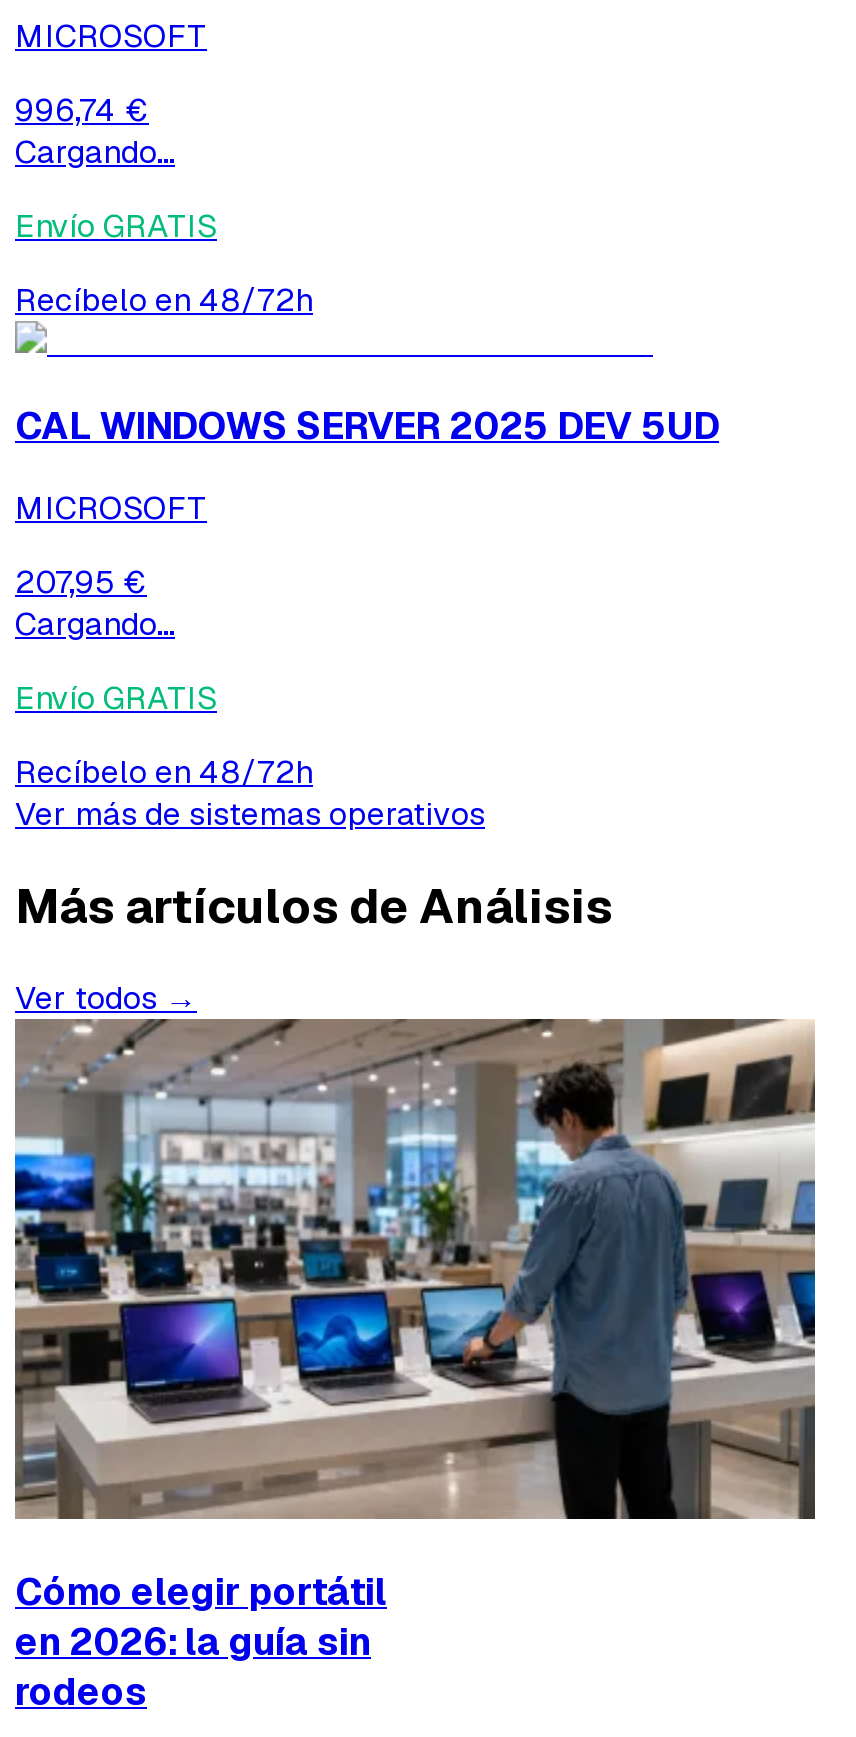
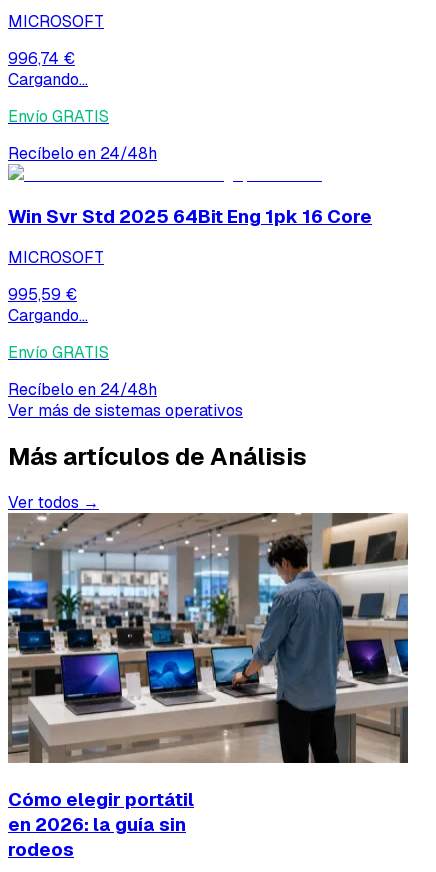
[15,279,313,321] Recíbelo en 48/72h -> [8,143,157,164] Recíbelo en 24/48h
[15,400,719,450] CAL WINDOWS SERVER 2025 DEV 5UD -> [8,204,372,229] Win Svr Std 2025 64Bit Eng 1pk 16 Core
[15,562,147,604] 207,95 € -> [8,284,77,305] 995,59 €
[15,752,313,794] Recíbelo en 48/72h -> [8,379,157,400] Recíbelo en 24/48h

